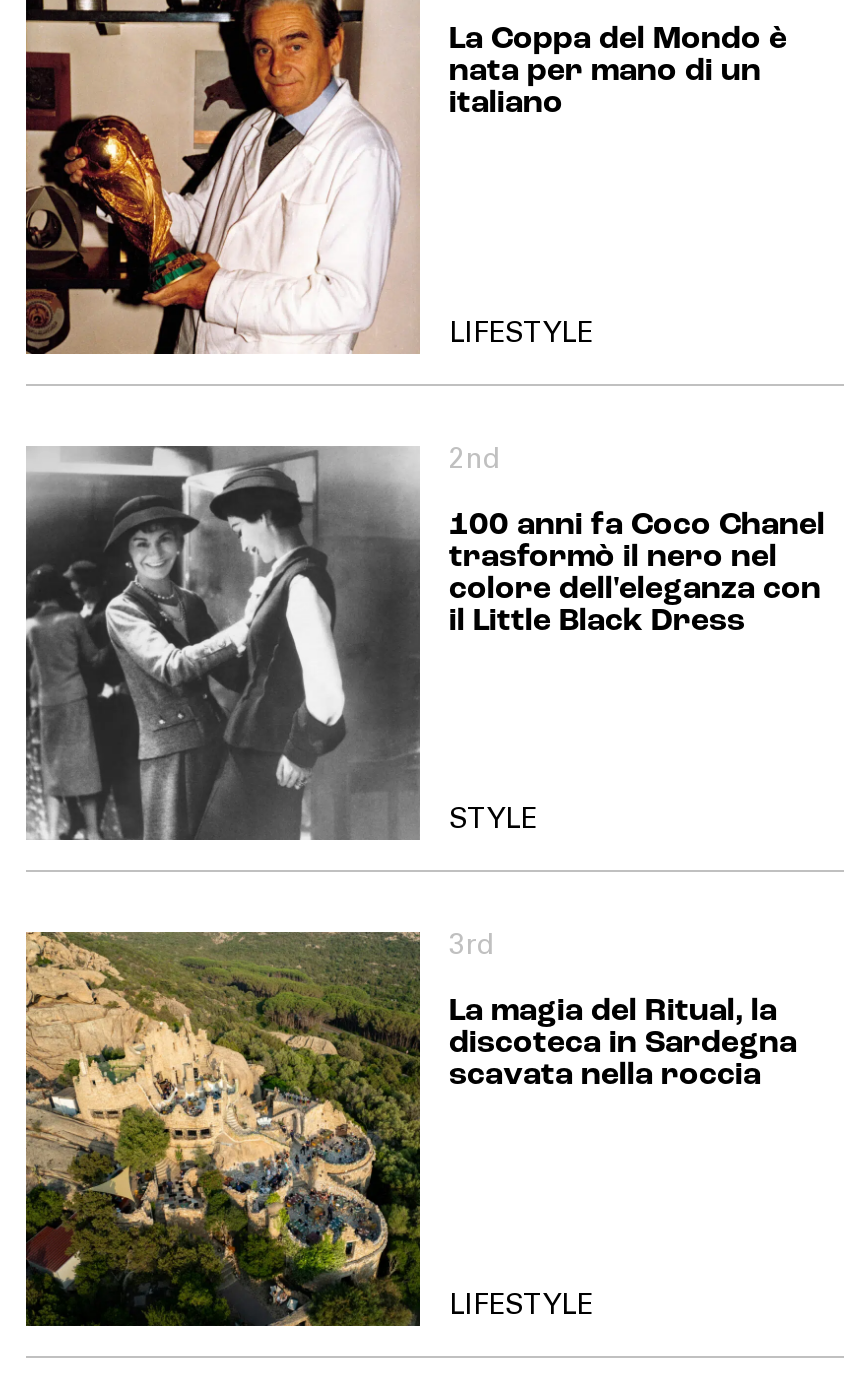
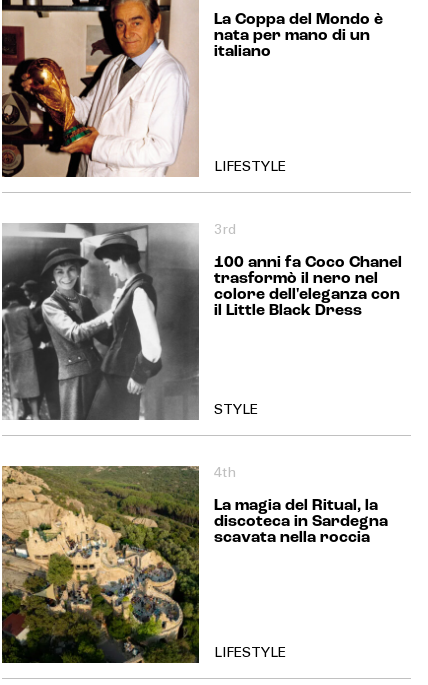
[449,449,499,477] 2nd -> [213,224,235,238] 3rd
[449,935,493,963] 3rd -> [213,467,235,481] 4th

